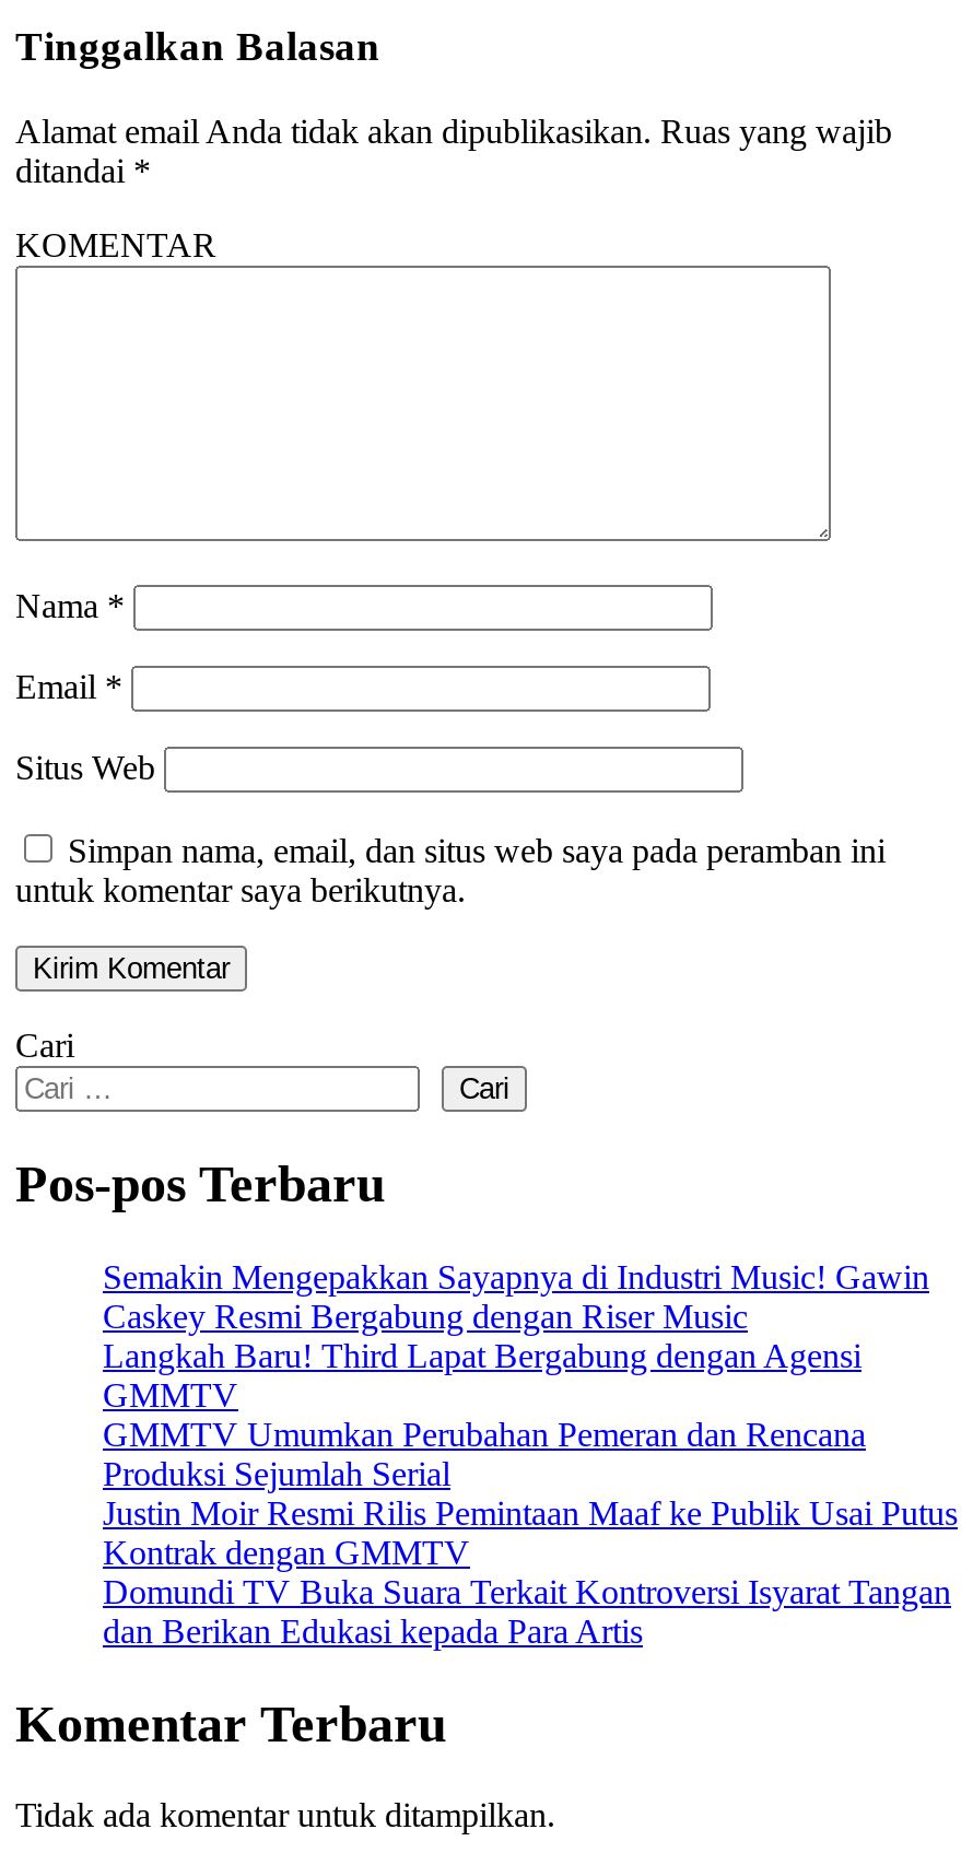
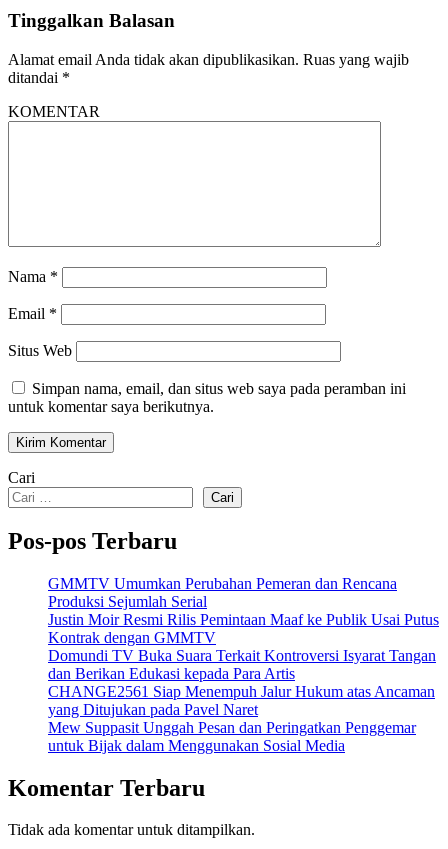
[103,1257,929,1413] Semakin Mengepakkan Sayapnya di Industri Music! Gawin | Caskey Resmi Bergabung dengan Riser Music | Langkah Baru! Third Lapat Bergabung dengan Agensi | GMMTV -> none
moved [103,1415,958,1649] -> [48,575,439,682]: GMMTV Umumkan Perubahan Pemeran dan Rencana | Produksi Sejumlah Serial | Justin Moir Resmi Rilis Pemintaan Maaf ke Publik Usai Putus | Kontrak dengan GMMTV | Domundi TV Buka Suara Terkait Kontroversi Isyarat Tangan | dan Berikan Edukasi kepada Para Artis
none -> [48,683,435,754] CHANGE2561 Siap Menempuh Jalur Hukum atas Ancaman | yang Ditujukan pada Pavel Naret | Mew Suppasit Unggah Pesan dan Peringatkan Penggemar | untuk Bijak dalam Menggunakan Sosial Media

